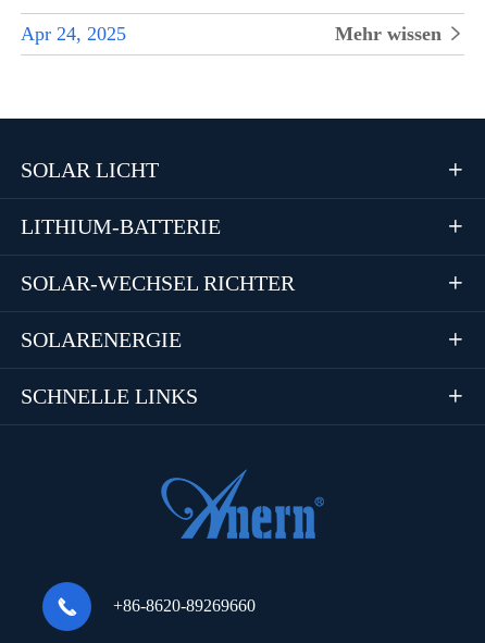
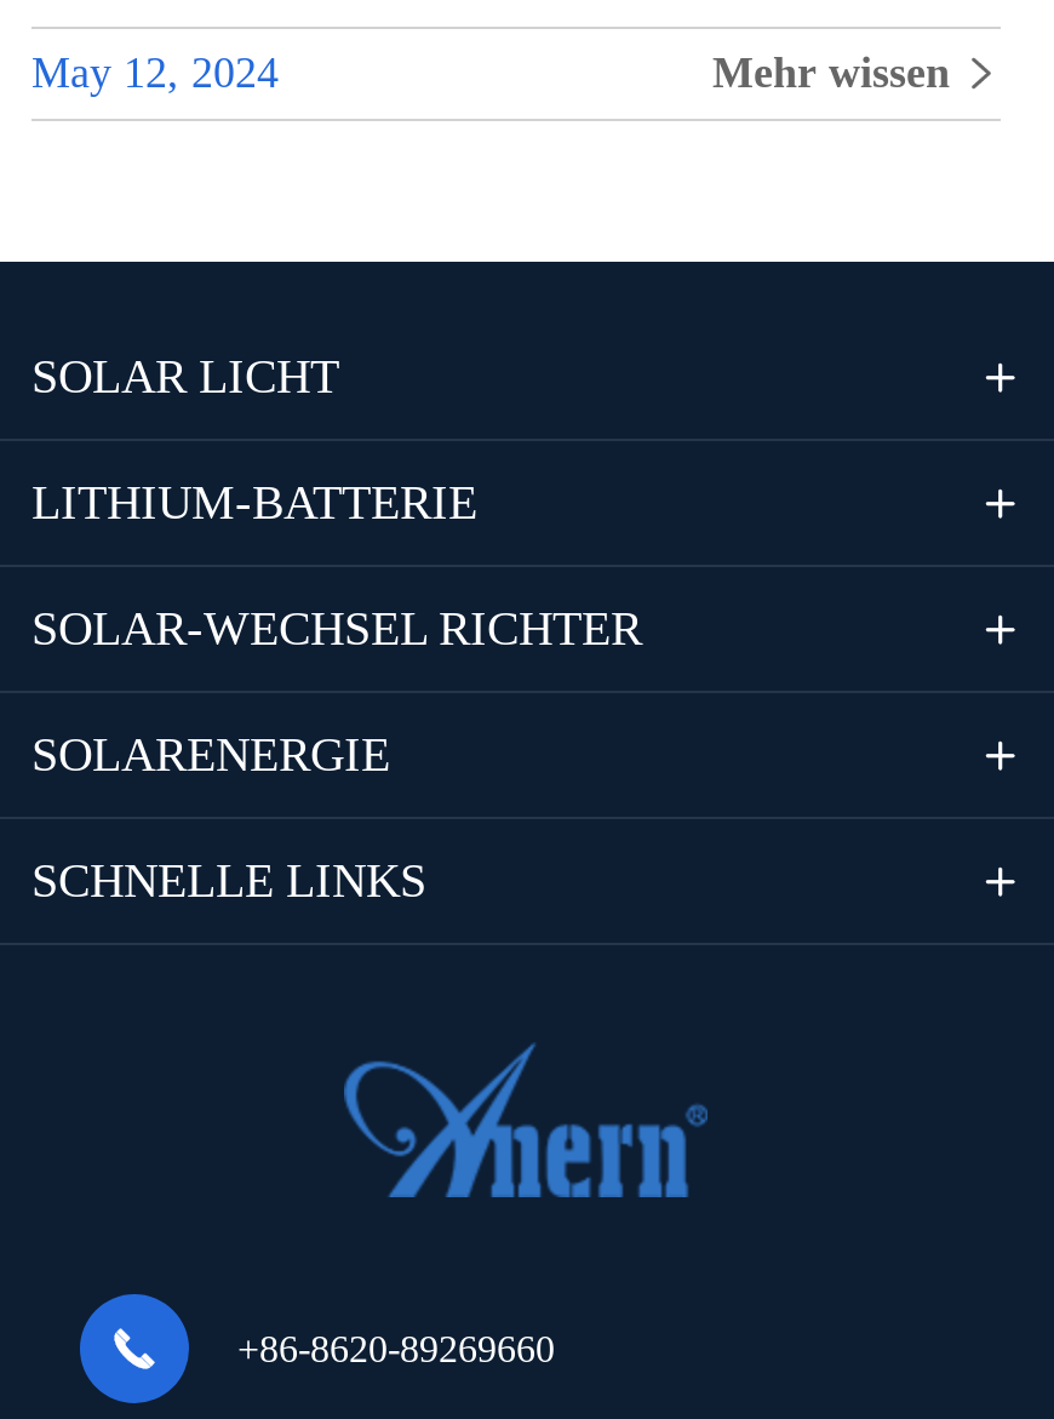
[21,23,126,45] Apr 24, 2025 -> [31,50,279,98] May 12, 2024

